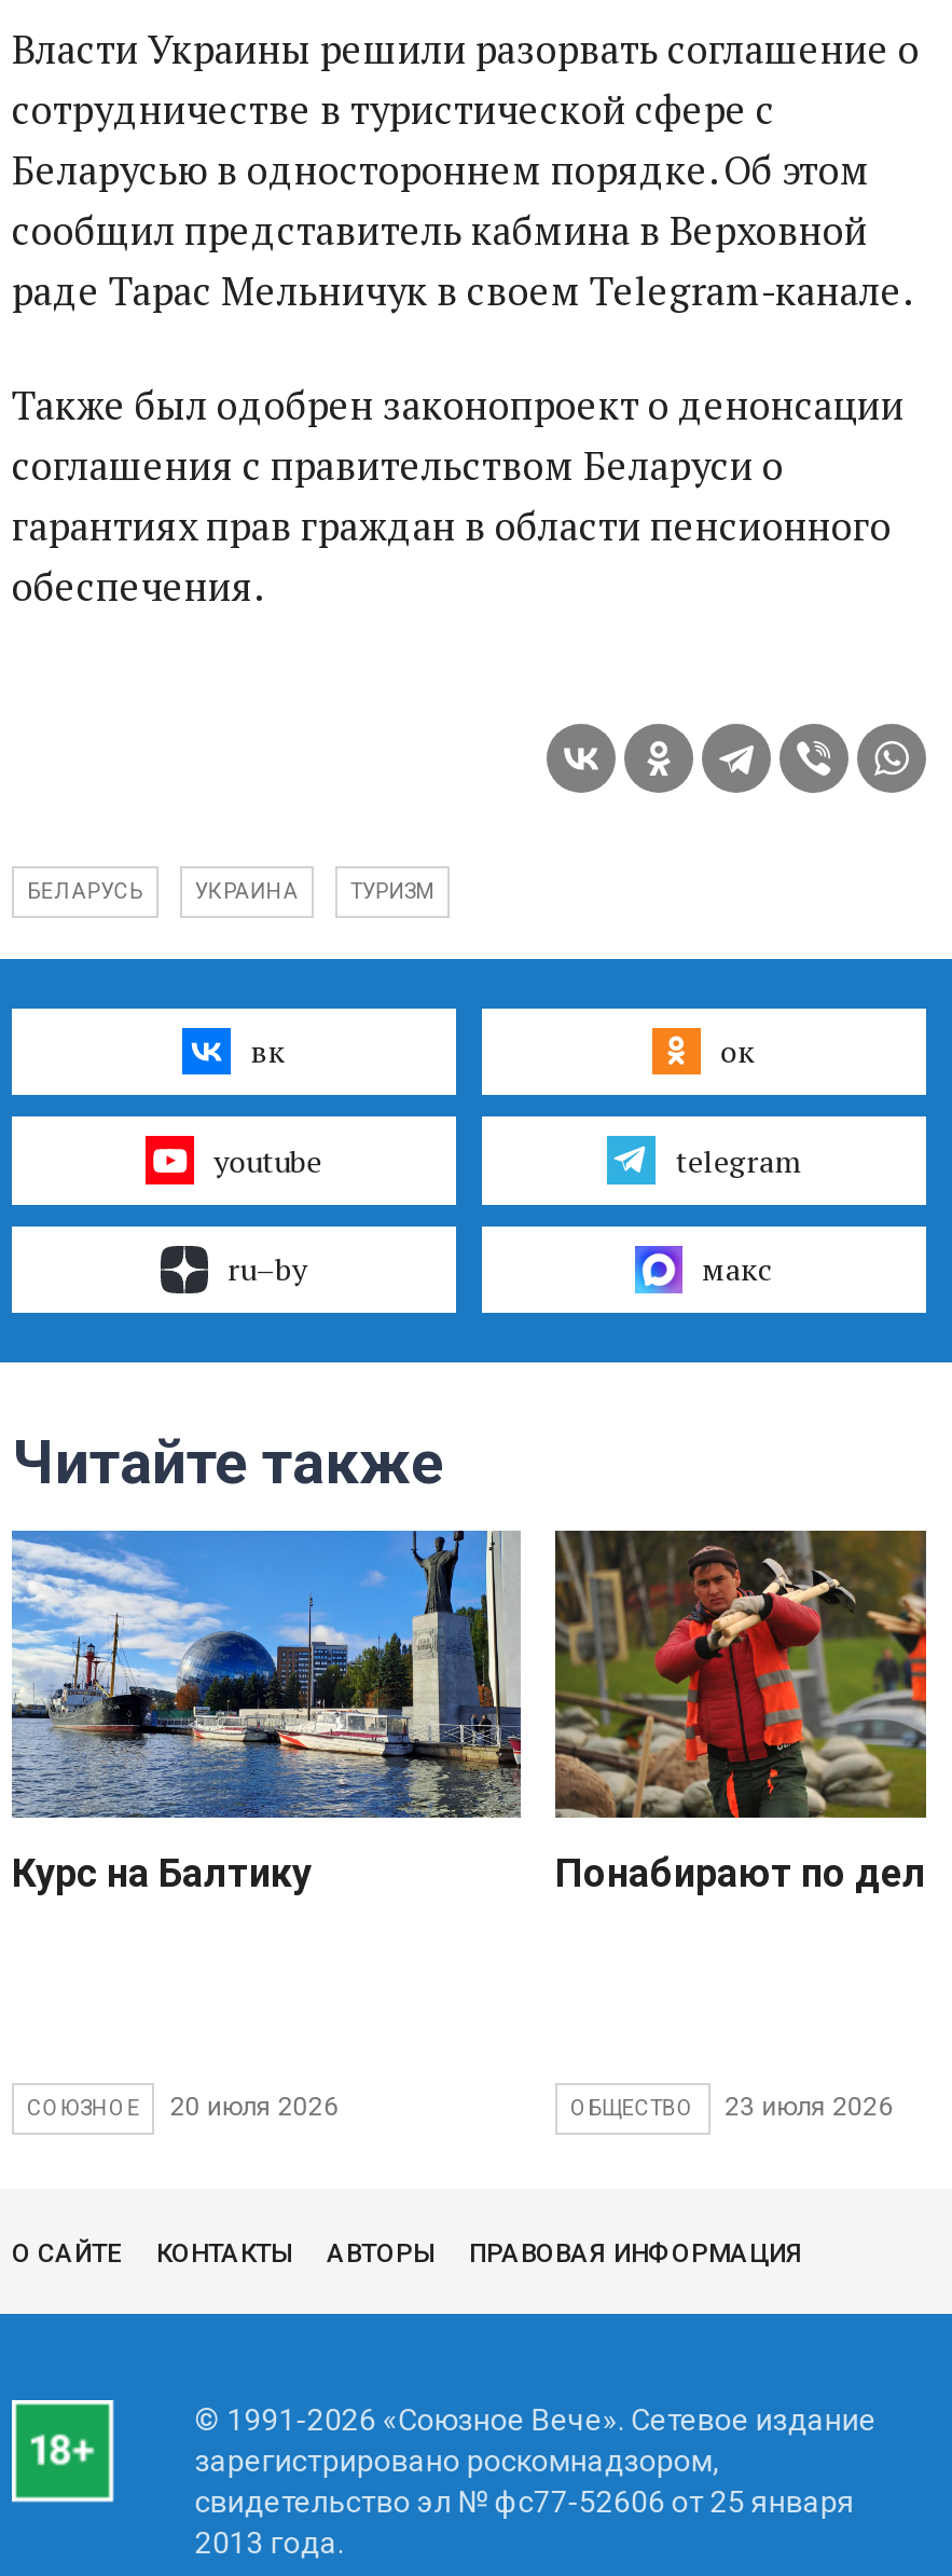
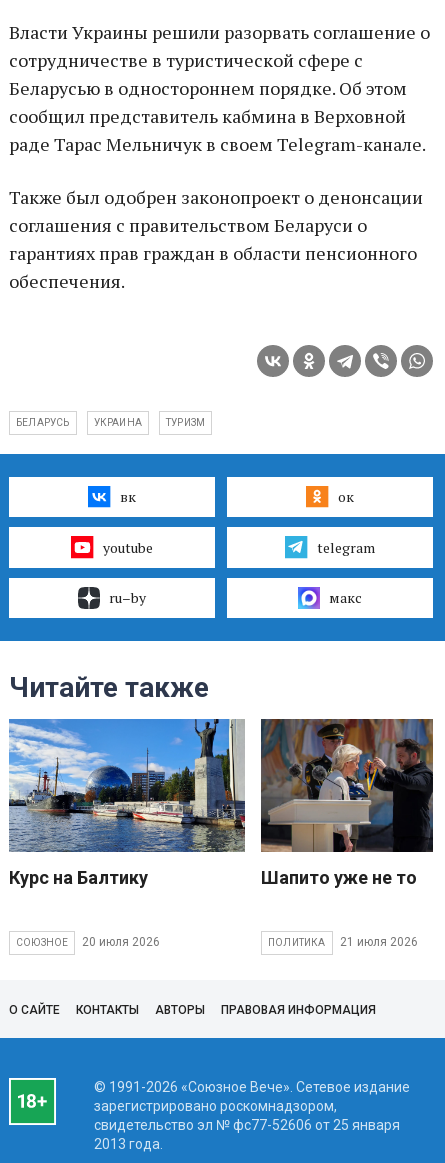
[553,1529,946,1895] [image] | Понабирают по делу -> [260,718,434,888] [image] | Шапито уже не то
[570,2092,893,2123] ОБЩЕСТВО | 23 июля 2026 -> [268,935,418,949] ПОЛИТИКА | 21 июля 2026

